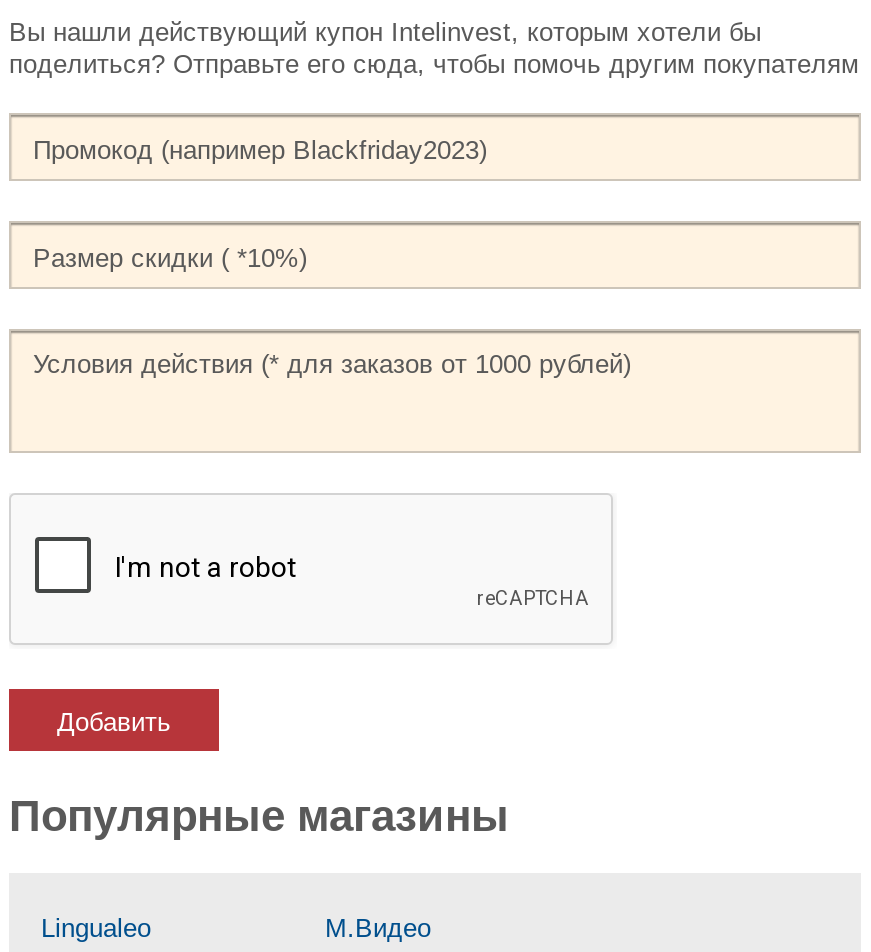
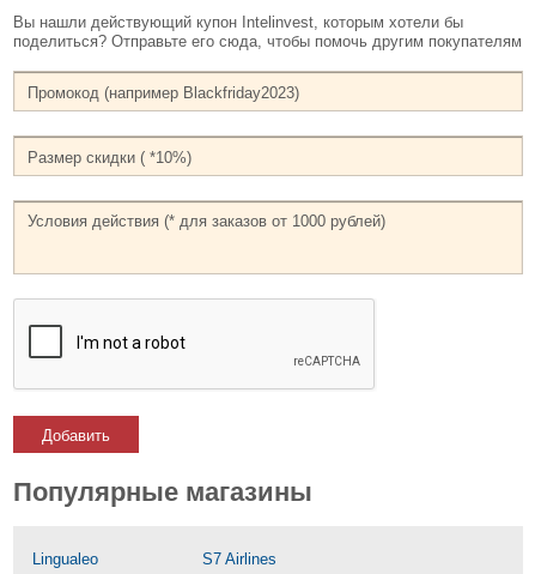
[325,913,431,943] М.Видео -> [202,550,276,568] S7 Airlines

